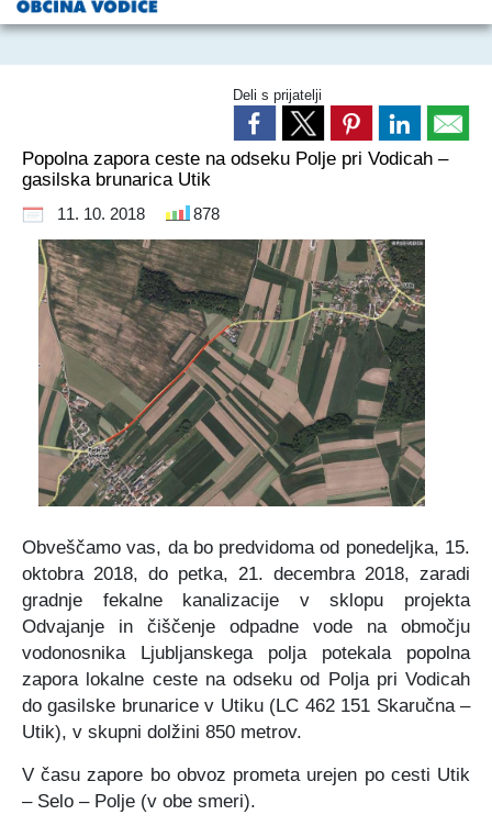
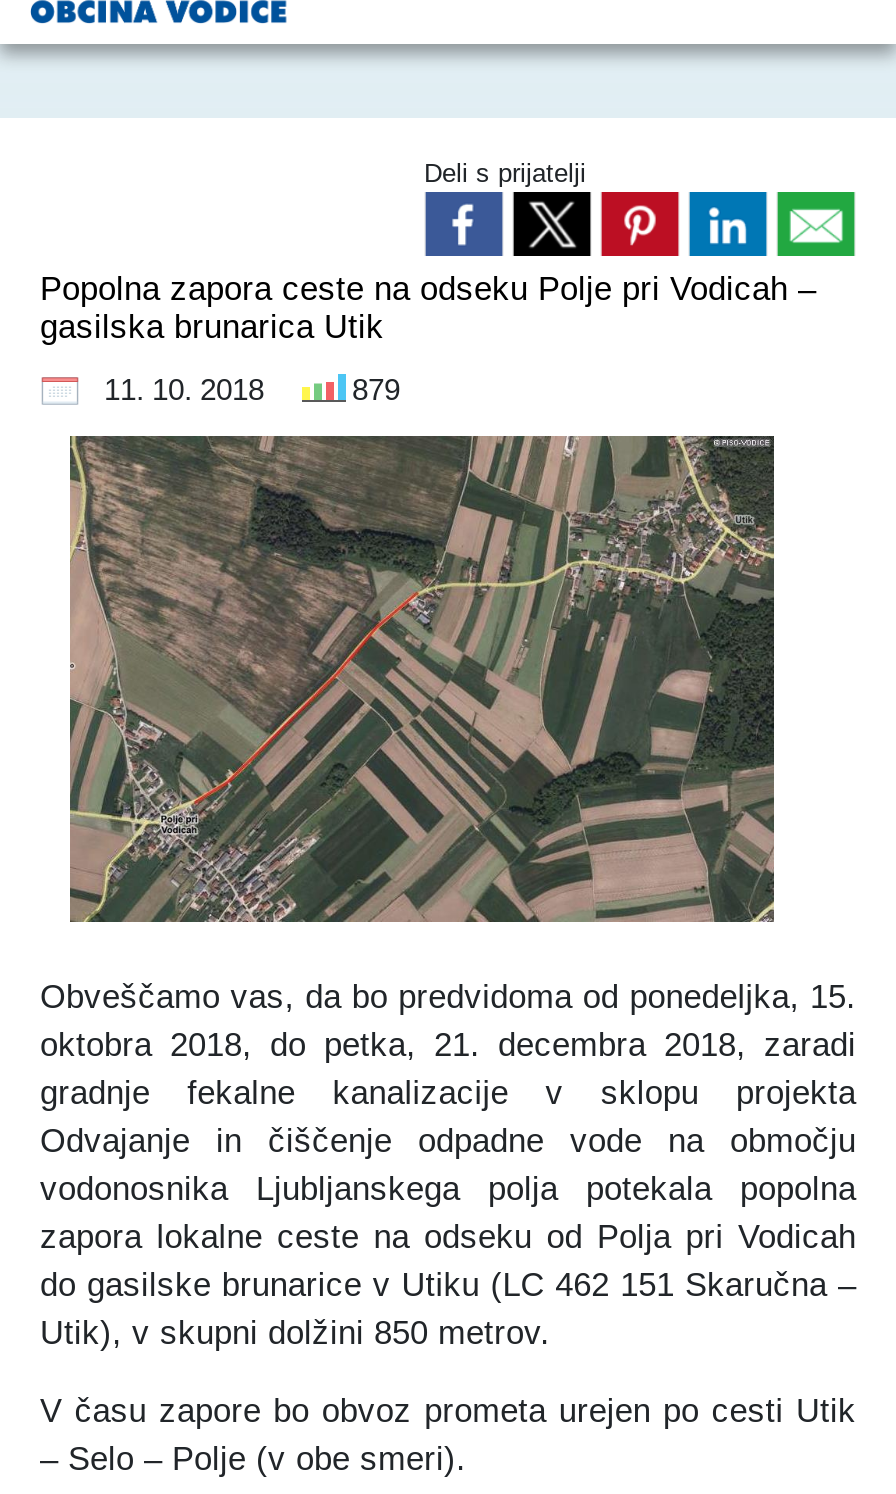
[193,204,220,223] 878 -> [352,372,400,406] 879

